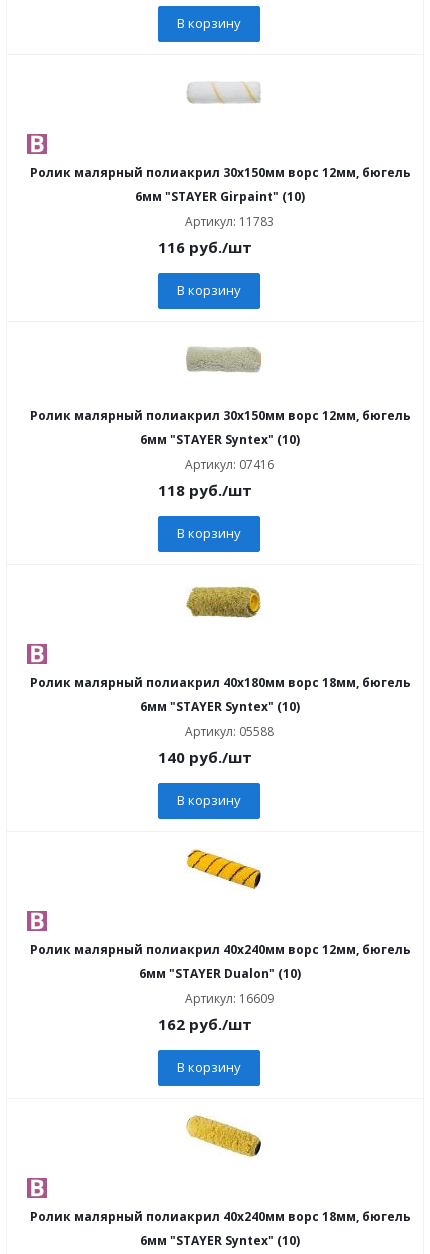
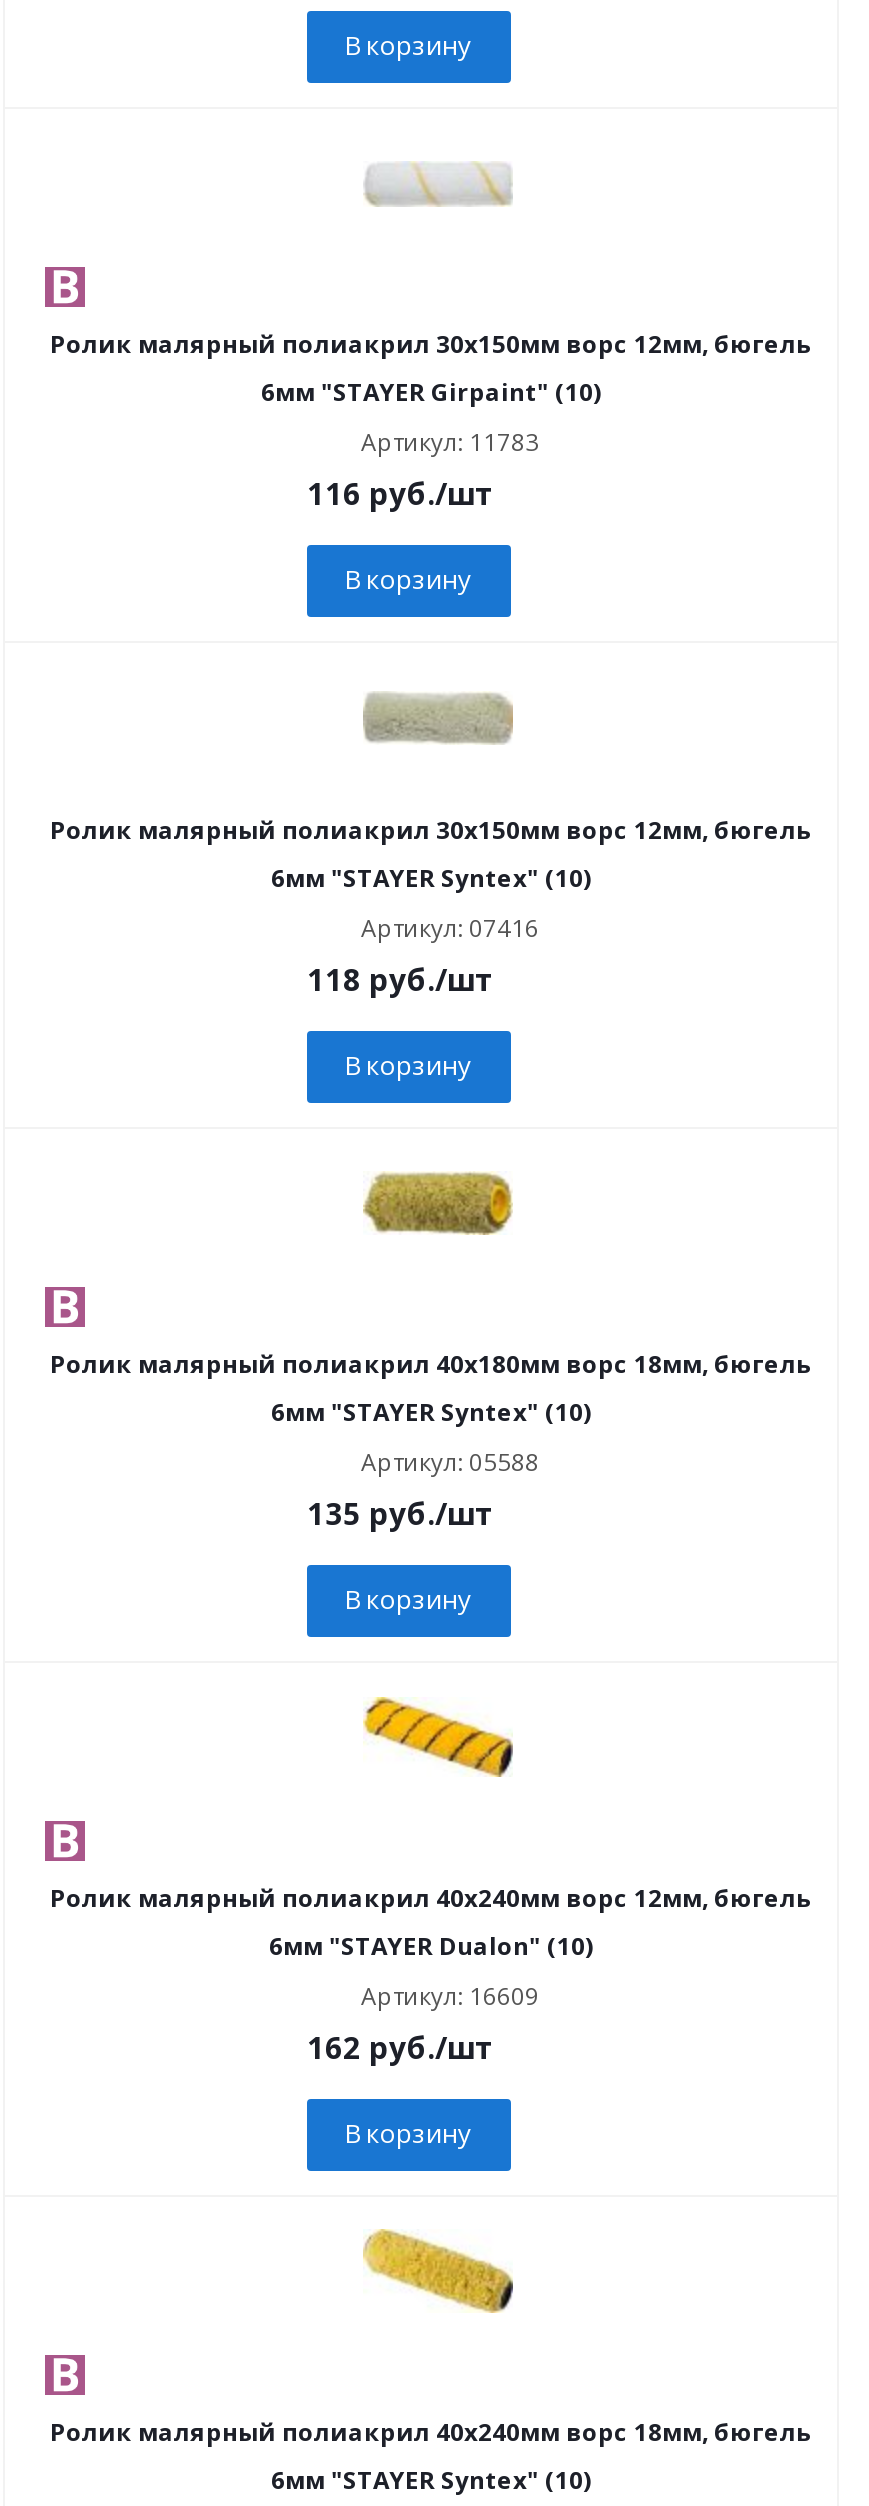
[158,747,252,767] 140 руб./шт -> [307,1493,495,1533] 135 руб./шт

